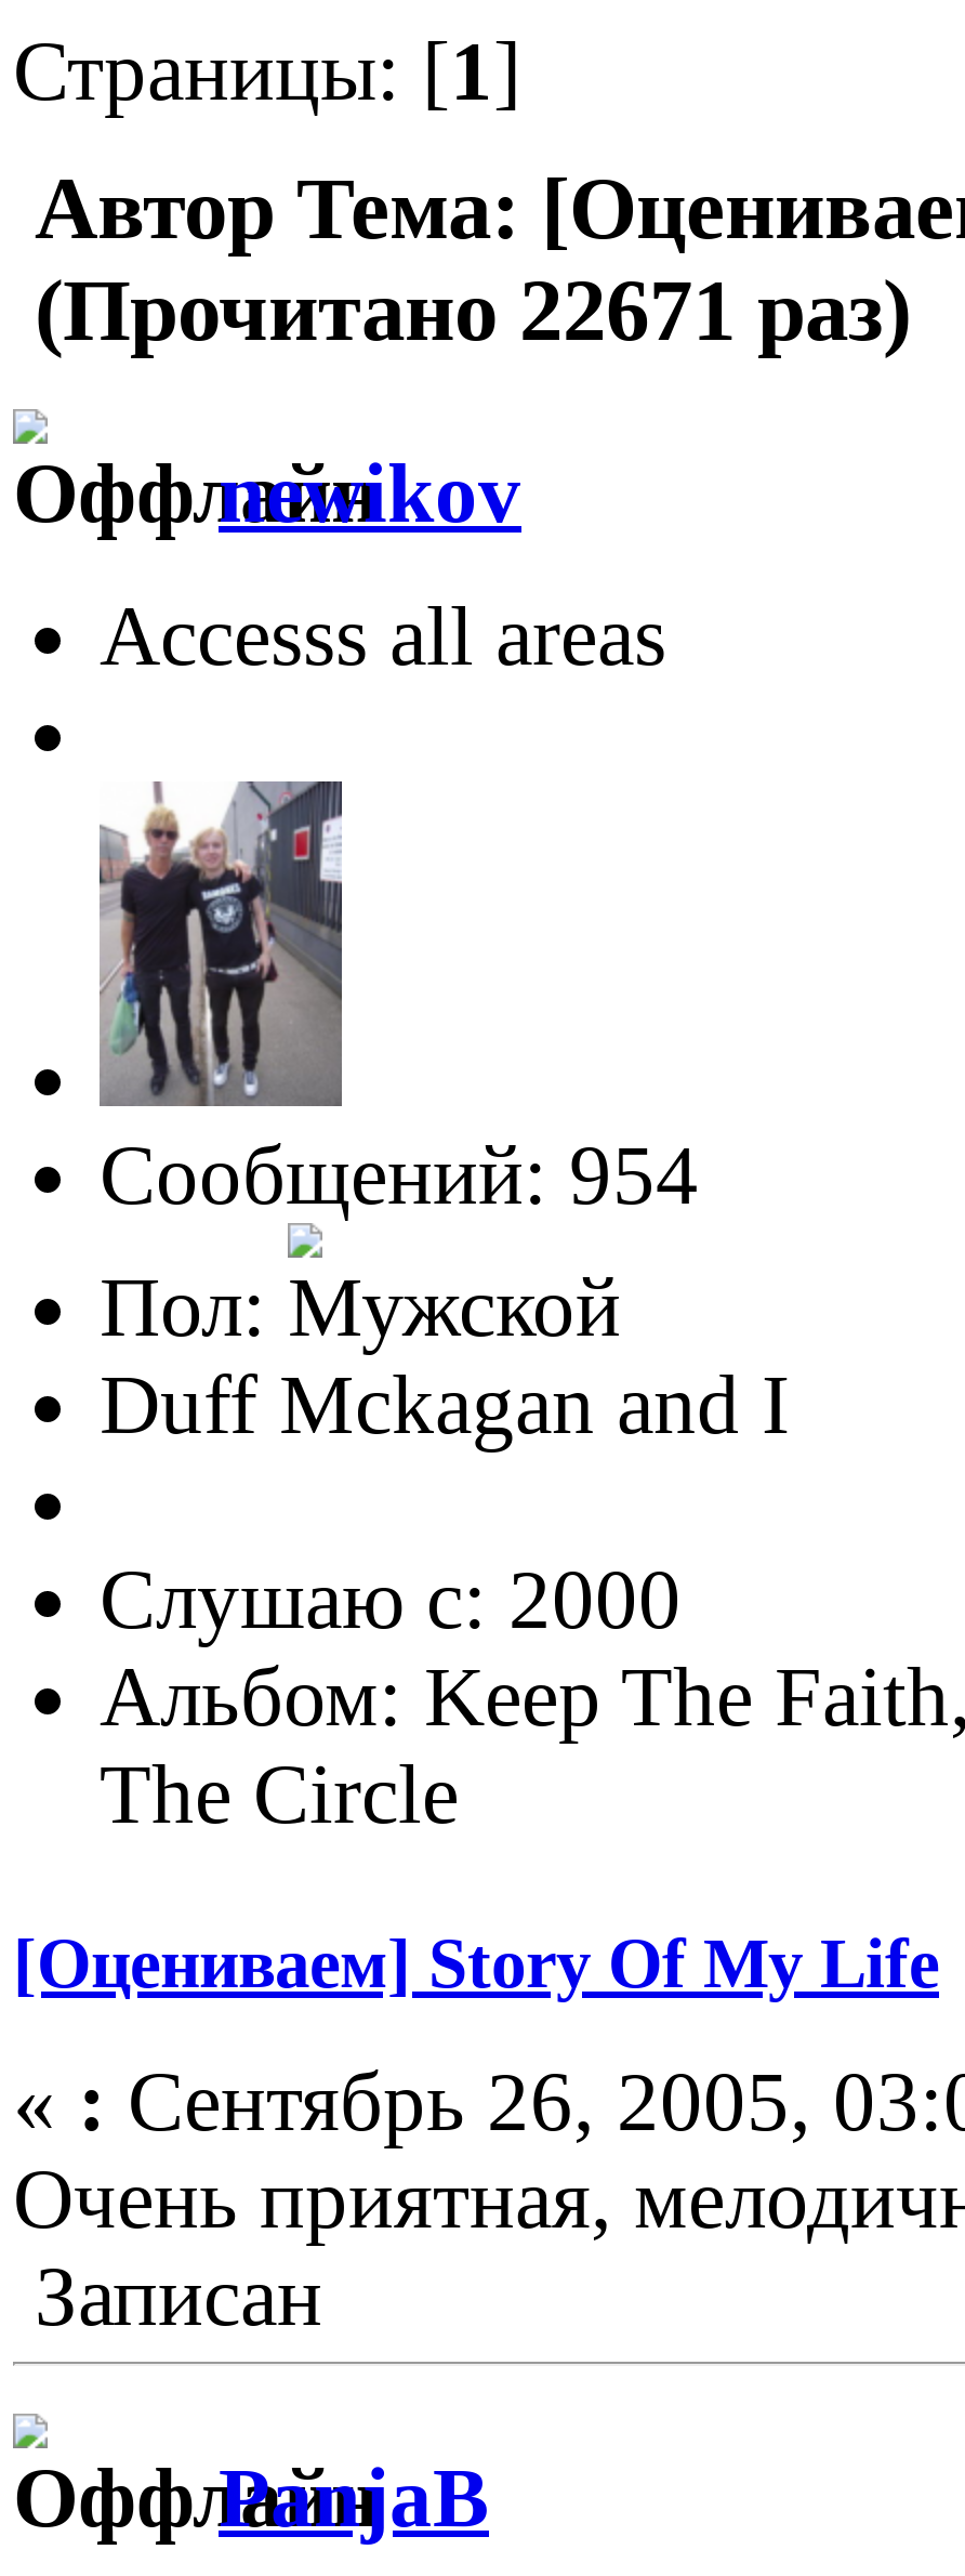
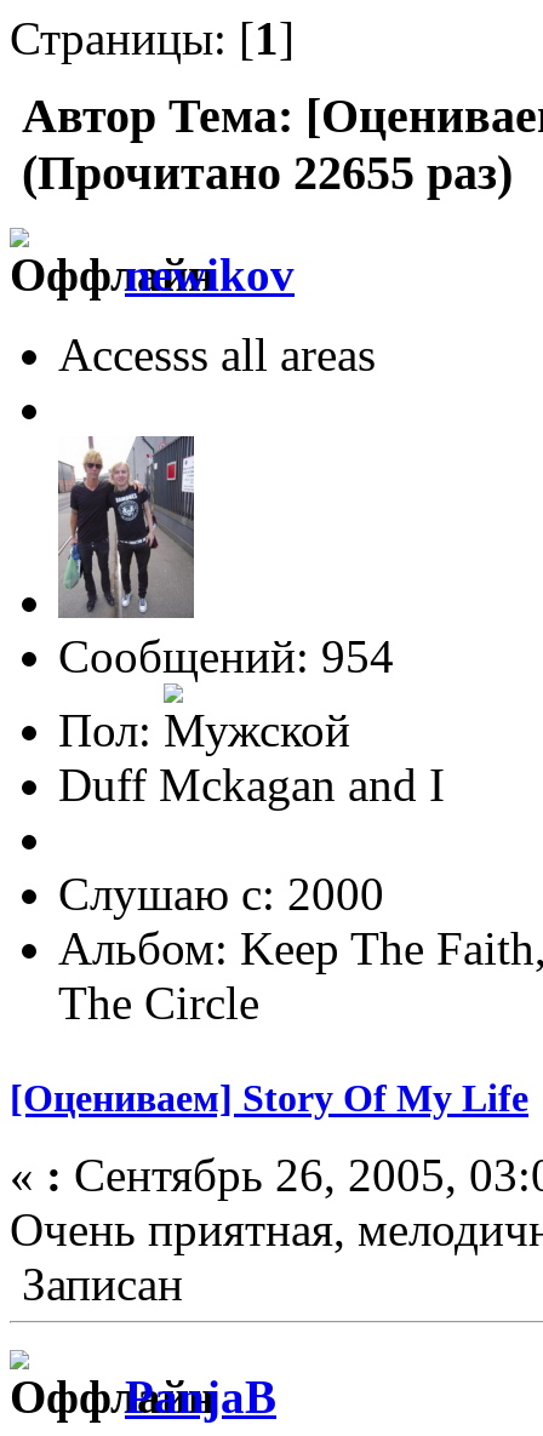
[13,263,911,360] (Прочитано 22671 раз) -> [10,146,513,200] (Прочитано 22655 раз)

